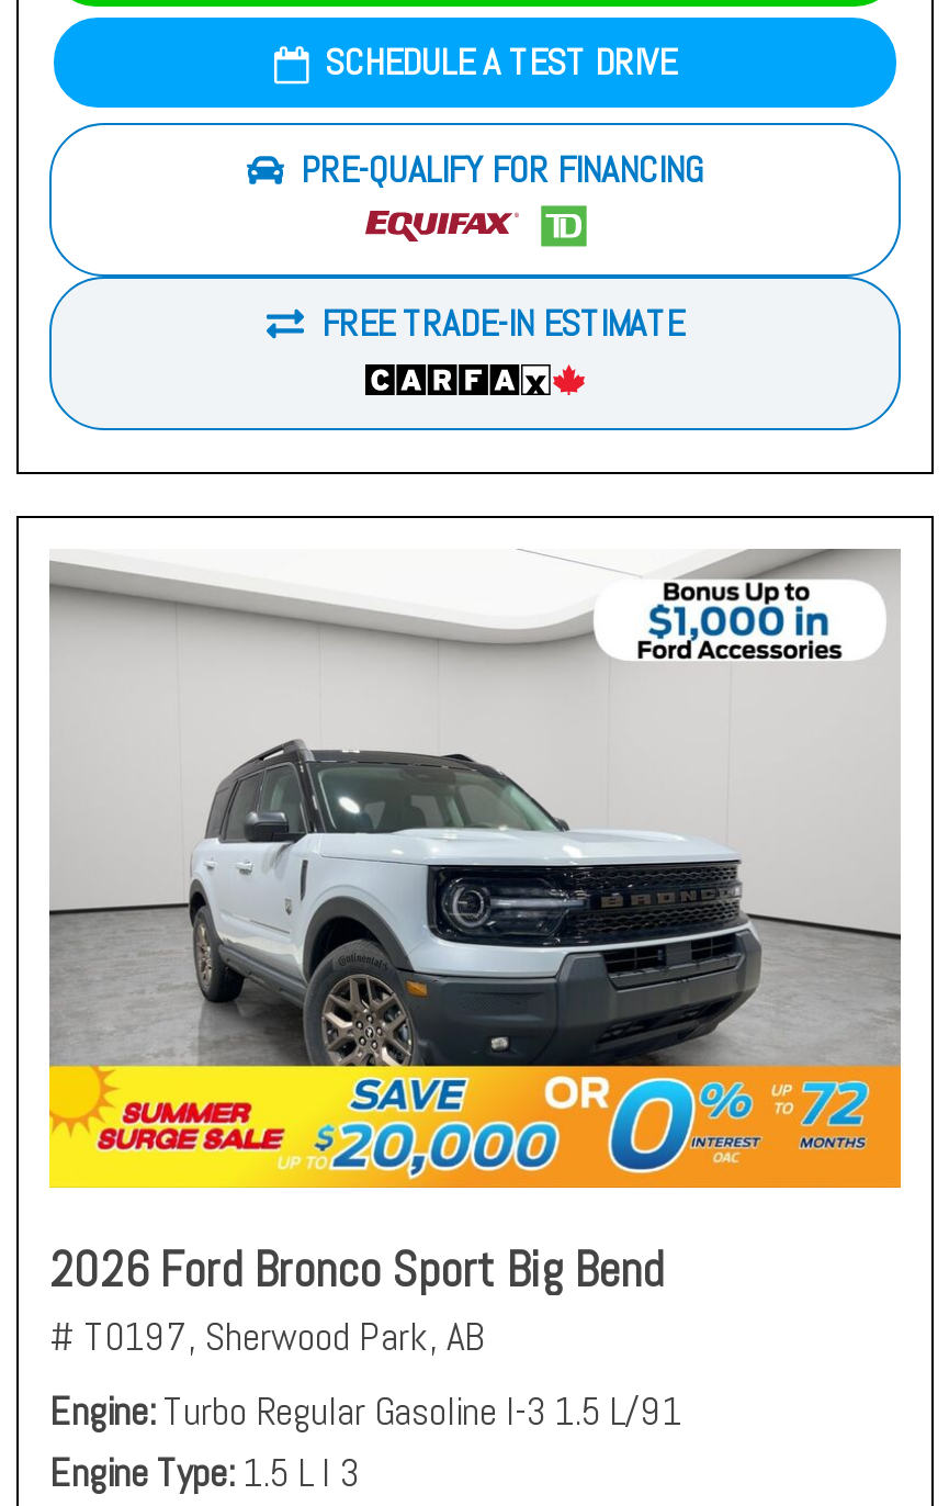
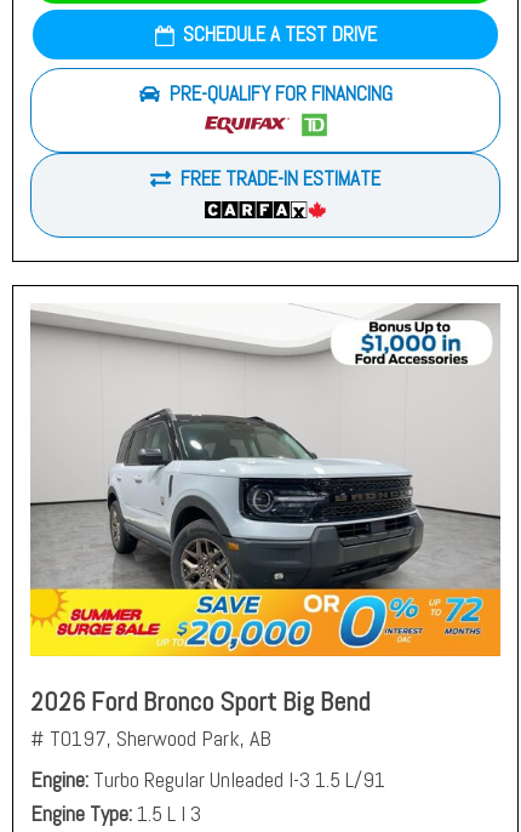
[49,1385,681,1436] Engine Turbo Regular Gasoline I-3 1.5 L/91 -> [30,765,385,793] Engine Turbo Regular Unleaded I-3 1.5 L/91

